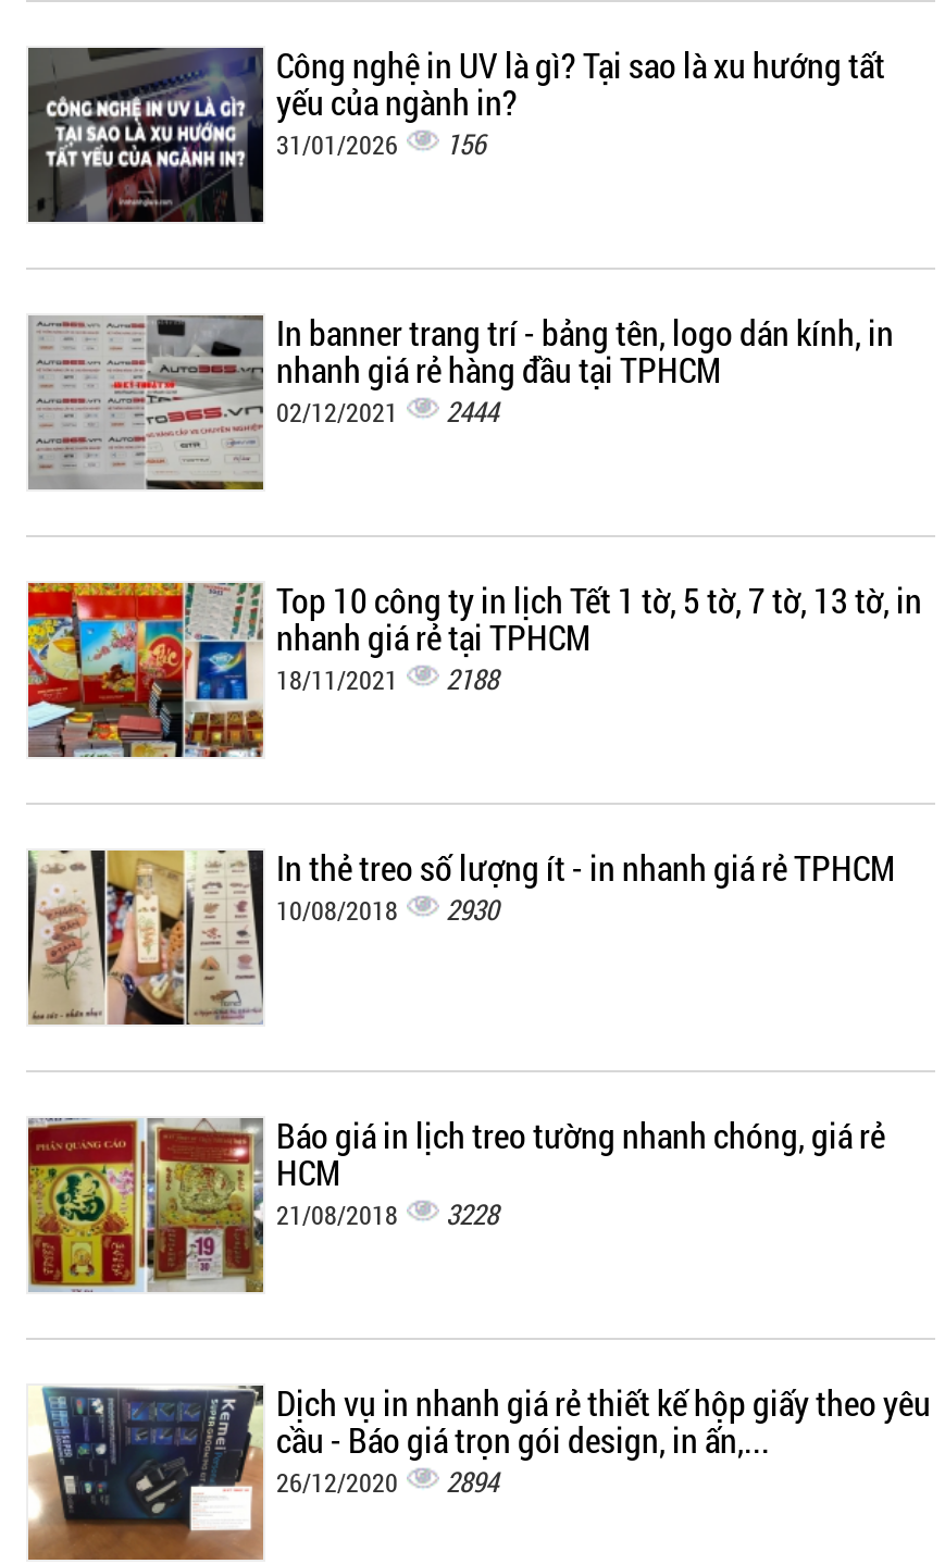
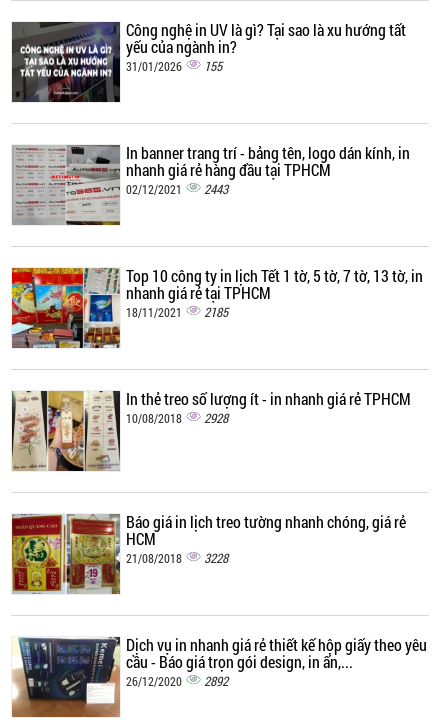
[276,124,485,163] 31/01/2026 156 -> [126,57,222,75] 31/01/2026 155
[276,392,498,431] 02/12/2021 2444 -> [126,180,228,198] 02/12/2021 2443
[276,659,498,698] 18/11/2021 2188 -> [126,303,228,321] 18/11/2021 2185
[276,890,498,929] 10/08/2018 2930 -> [126,409,228,427] 10/08/2018 2928
[276,1462,498,1501] 26/12/2020 2894 -> [126,672,228,690] 26/12/2020 2892

